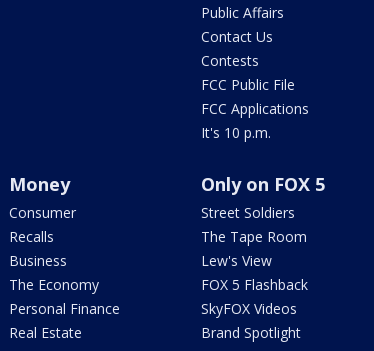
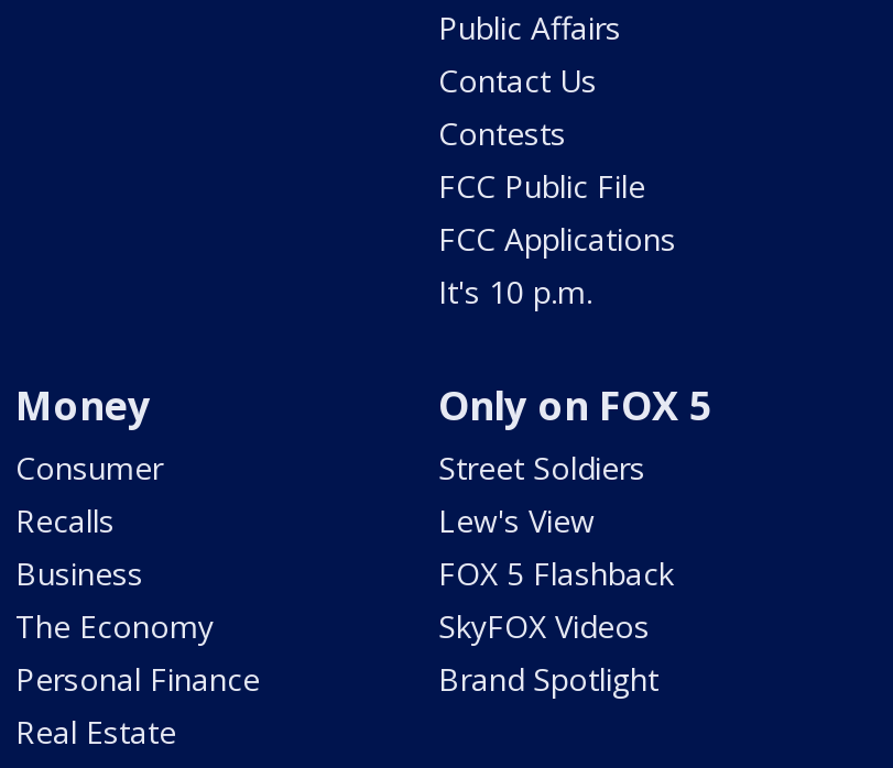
[201,227,307,246] The Tape Room -> none
moved [201,251,308,342] -> [438,500,674,700]: Lew's View | FOX 5 Flashback | SkyFOX Videos | Brand Spotlight

